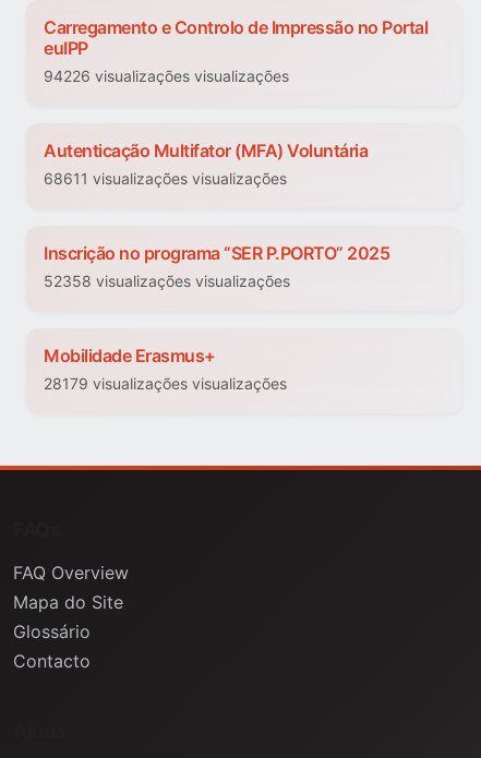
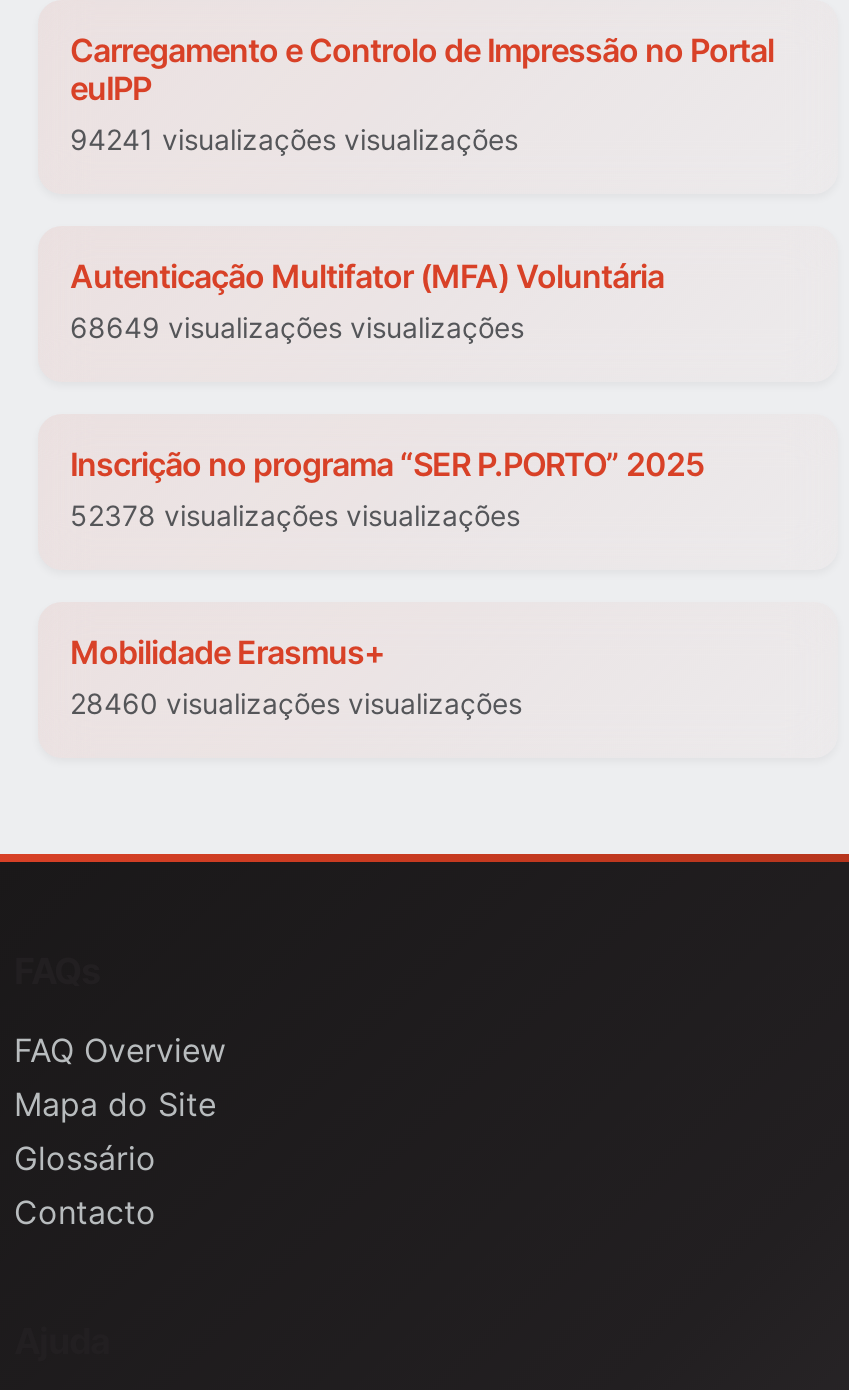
[44,67,289,86] 94226 visualizações visualizações -> [70,123,518,157] 94241 visualizações visualizações
[44,170,287,188] 68611 visualizações visualizações -> [70,311,524,345] 68649 visualizações visualizações
[44,272,290,291] 52358 visualizações visualizações -> [70,499,520,533] 52378 visualizações visualizações
[44,375,287,393] 28179 visualizações visualizações -> [70,687,522,721] 28460 visualizações visualizações

